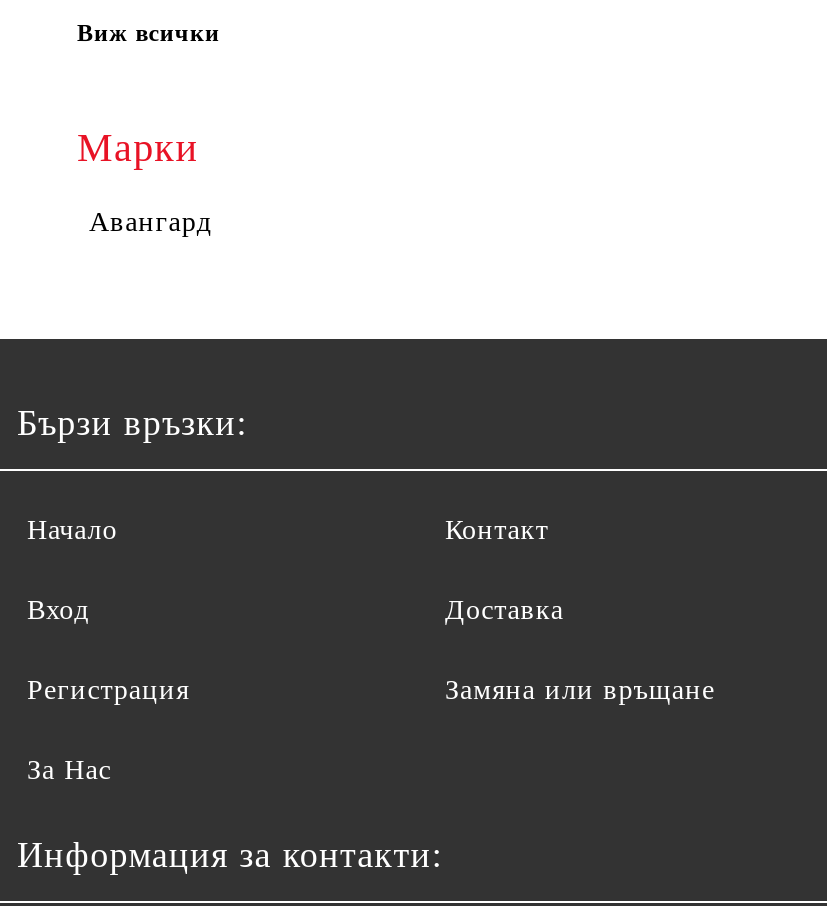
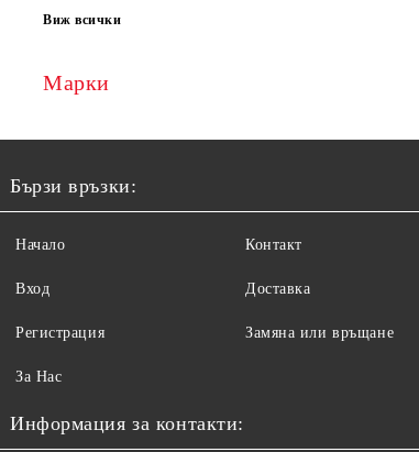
[89,207,212,237] Авангард -> none

